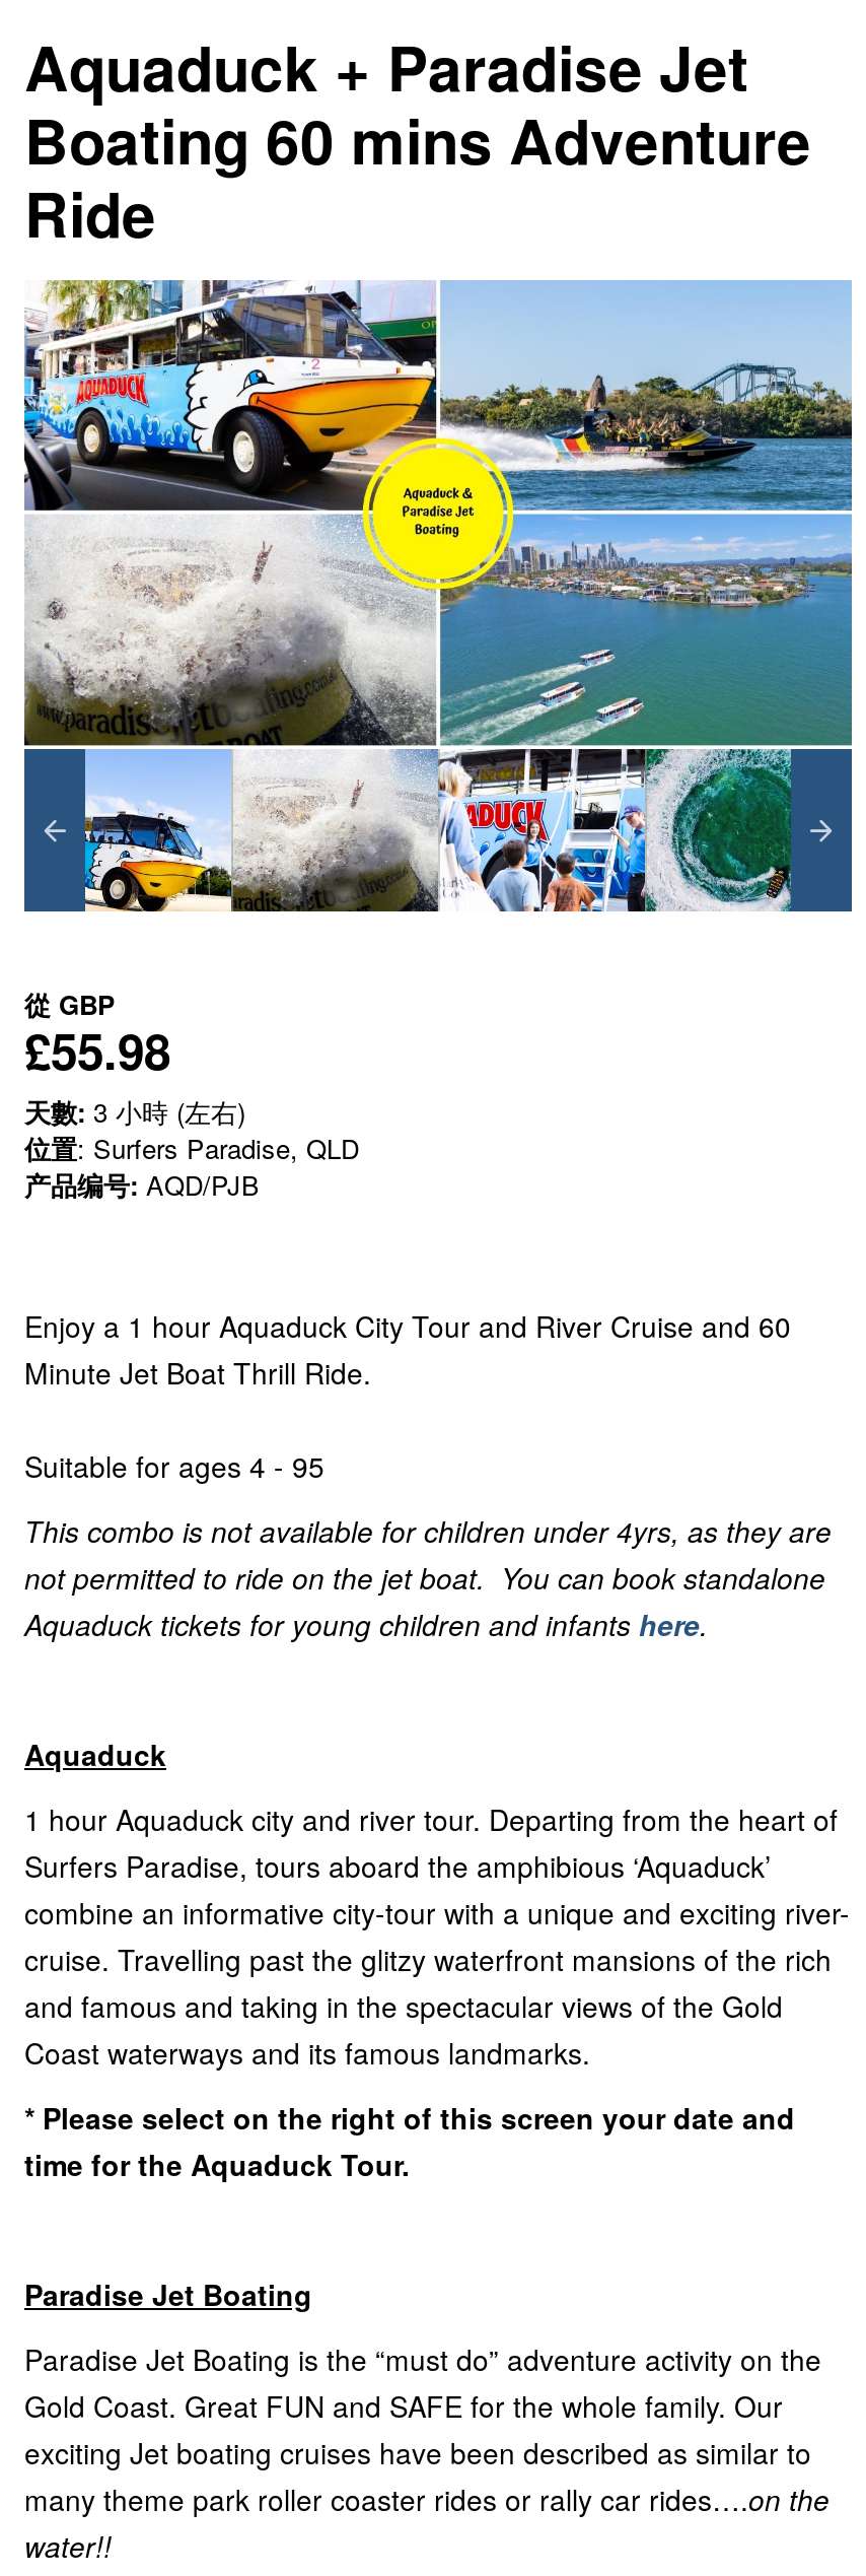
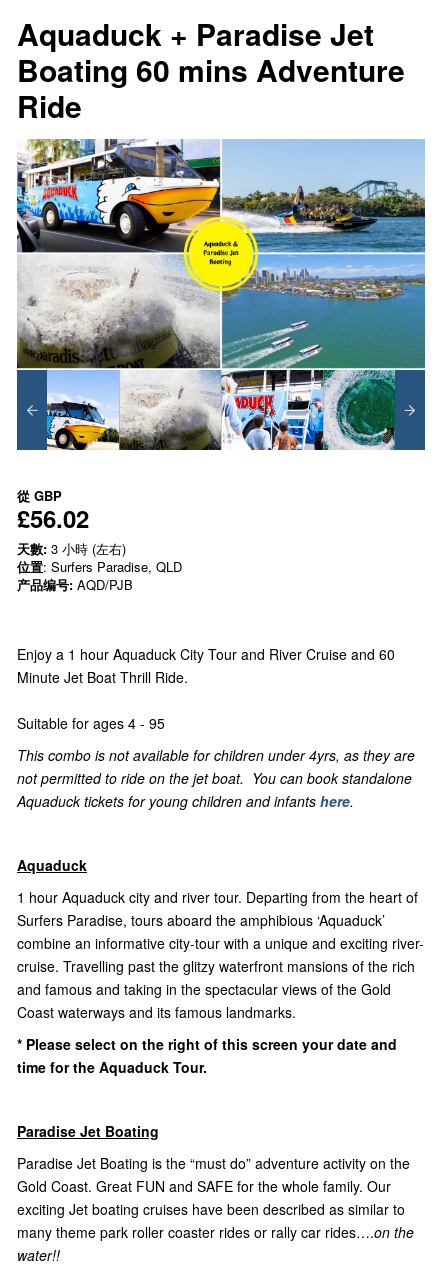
[24,1014,170,1083] £55.98 -> [17,500,89,534] £56.02

